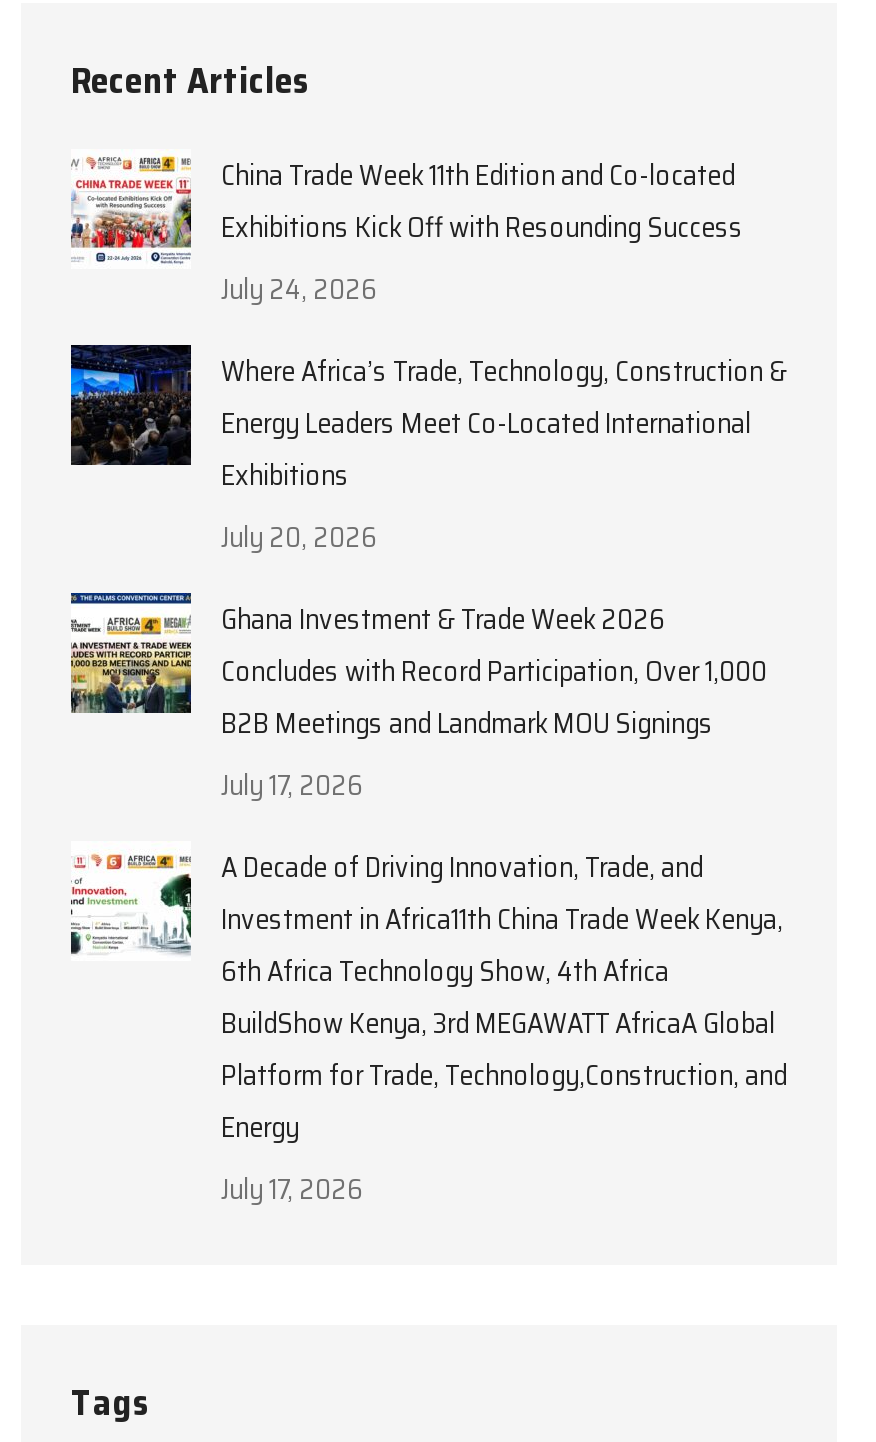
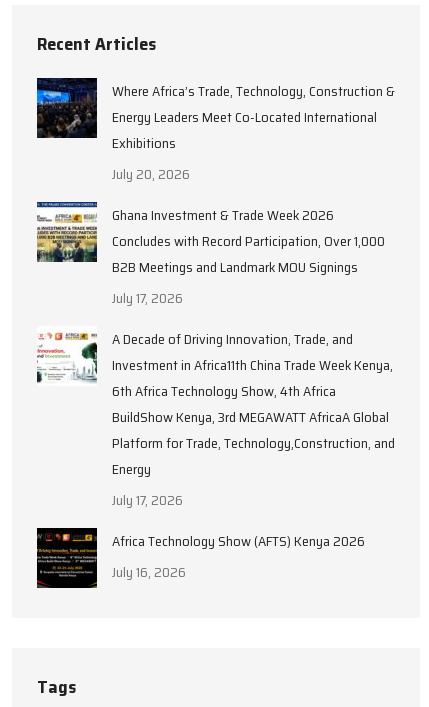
[69,153,743,311] [image] | China Trade Week 11th Edition and Co-located | Exhibitions Kick Off with Resounding Success | July 24, 2026 -> none
moved [67,343,787,1211] -> [35,77,395,511]: [image] | Where Africa’s Trade, Technology, Construction & | Energy Leaders Meet Co-Located International | ... | Energy | July 17, 2026
none -> [36,527,365,589] [image] | Africa Technology Show (AFTS) Kenya 2026 | July 16, 2026

